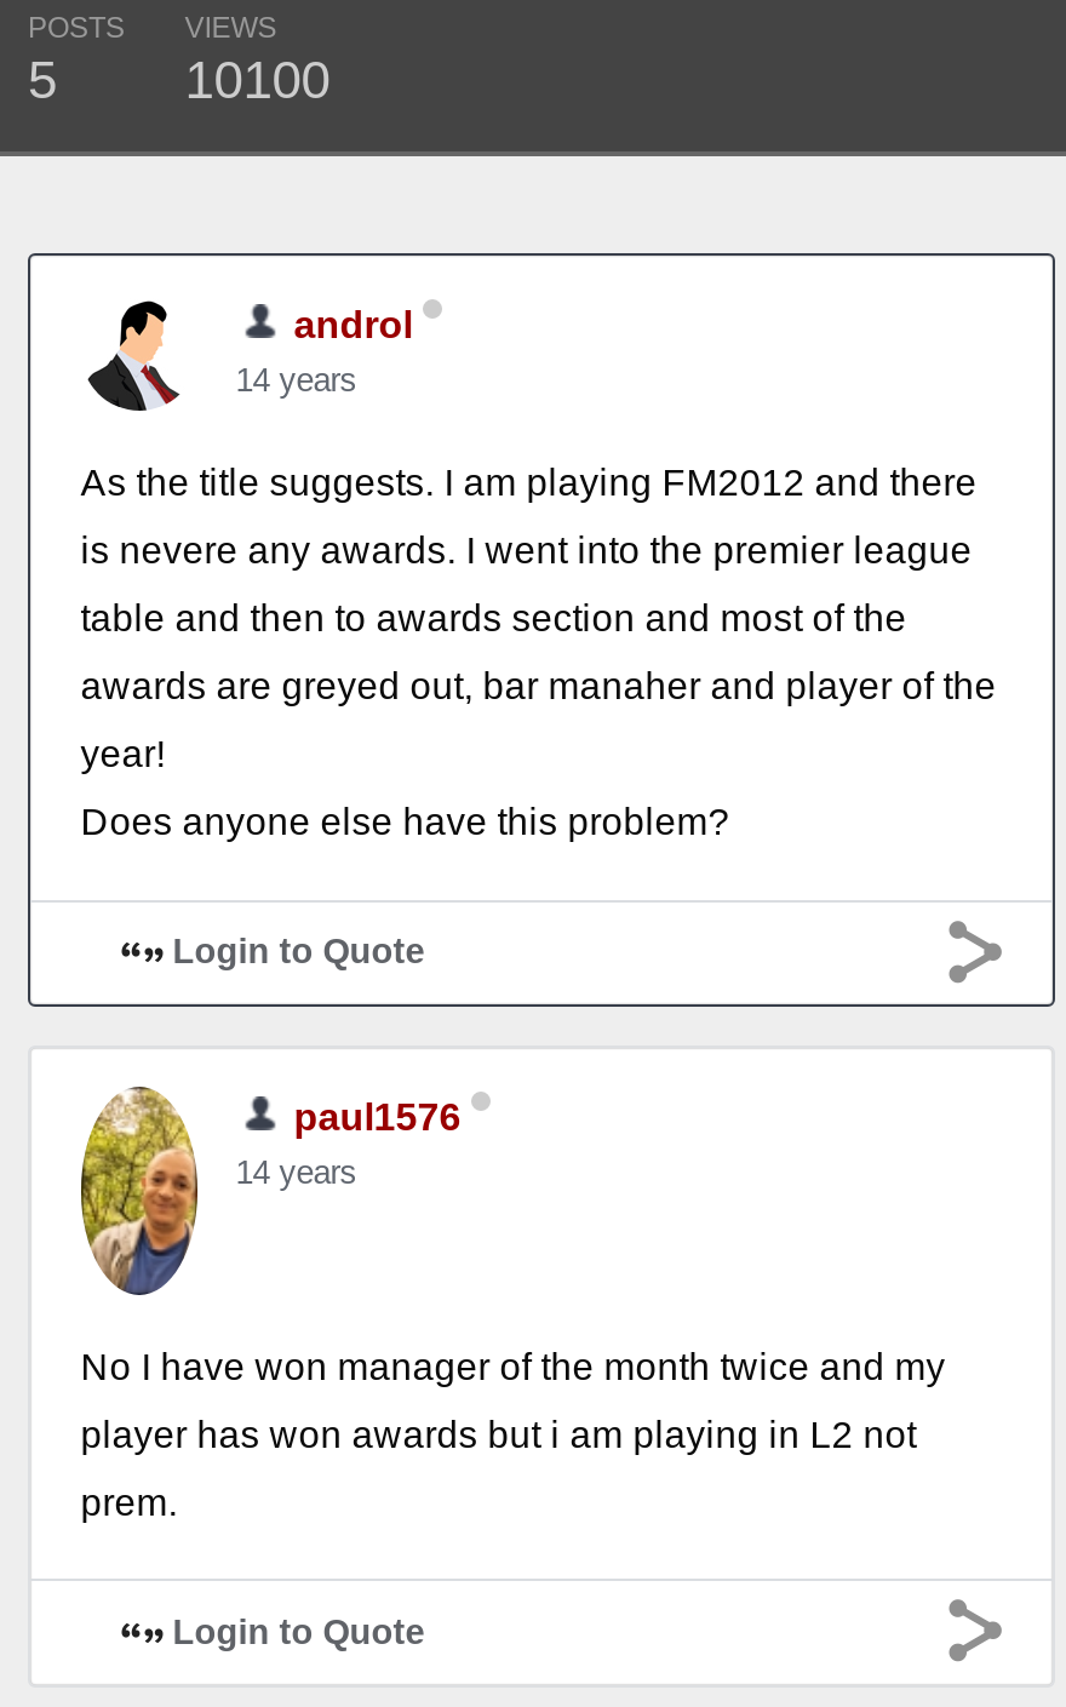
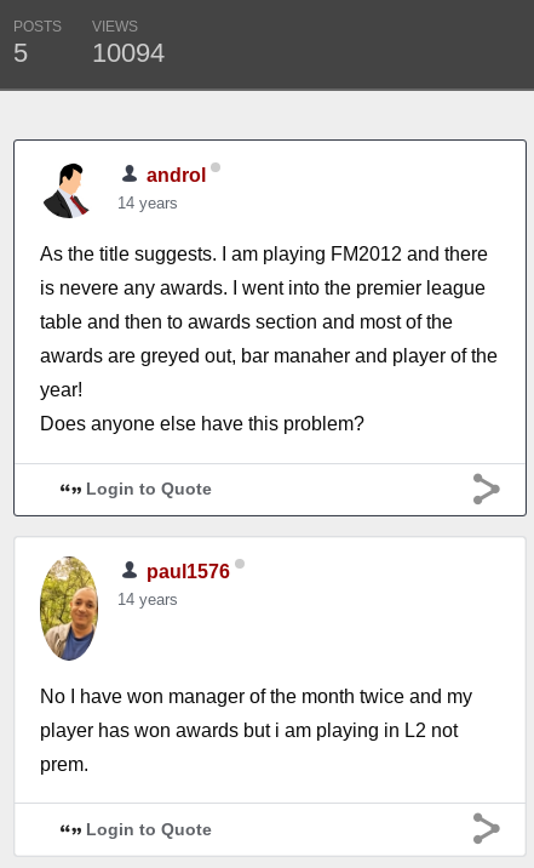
[185,50,330,110] 10100 -> [92,38,164,68] 10094

